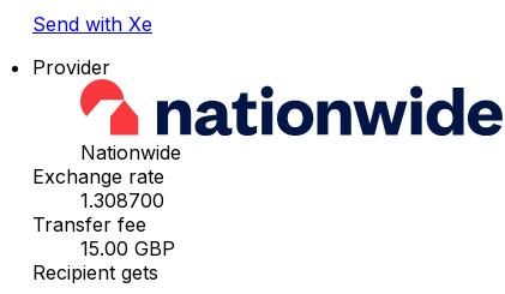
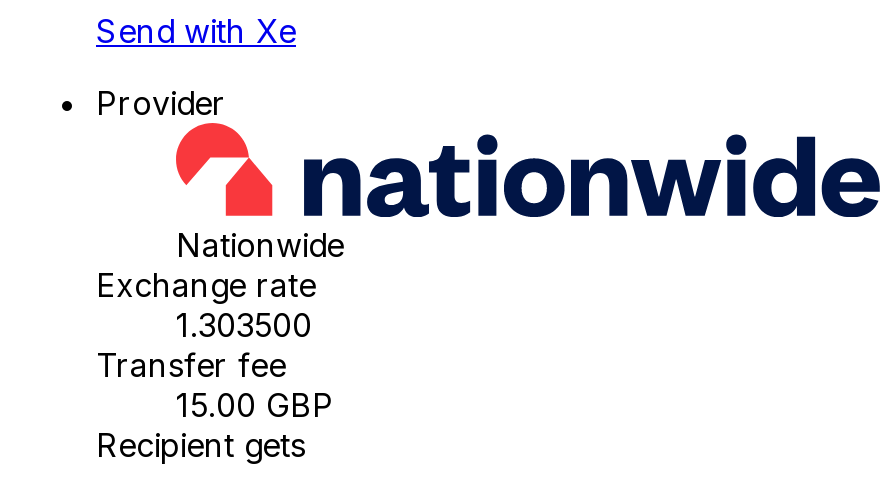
[80,188,164,212] 1.308700 -> [176,305,312,345] 1.303500

